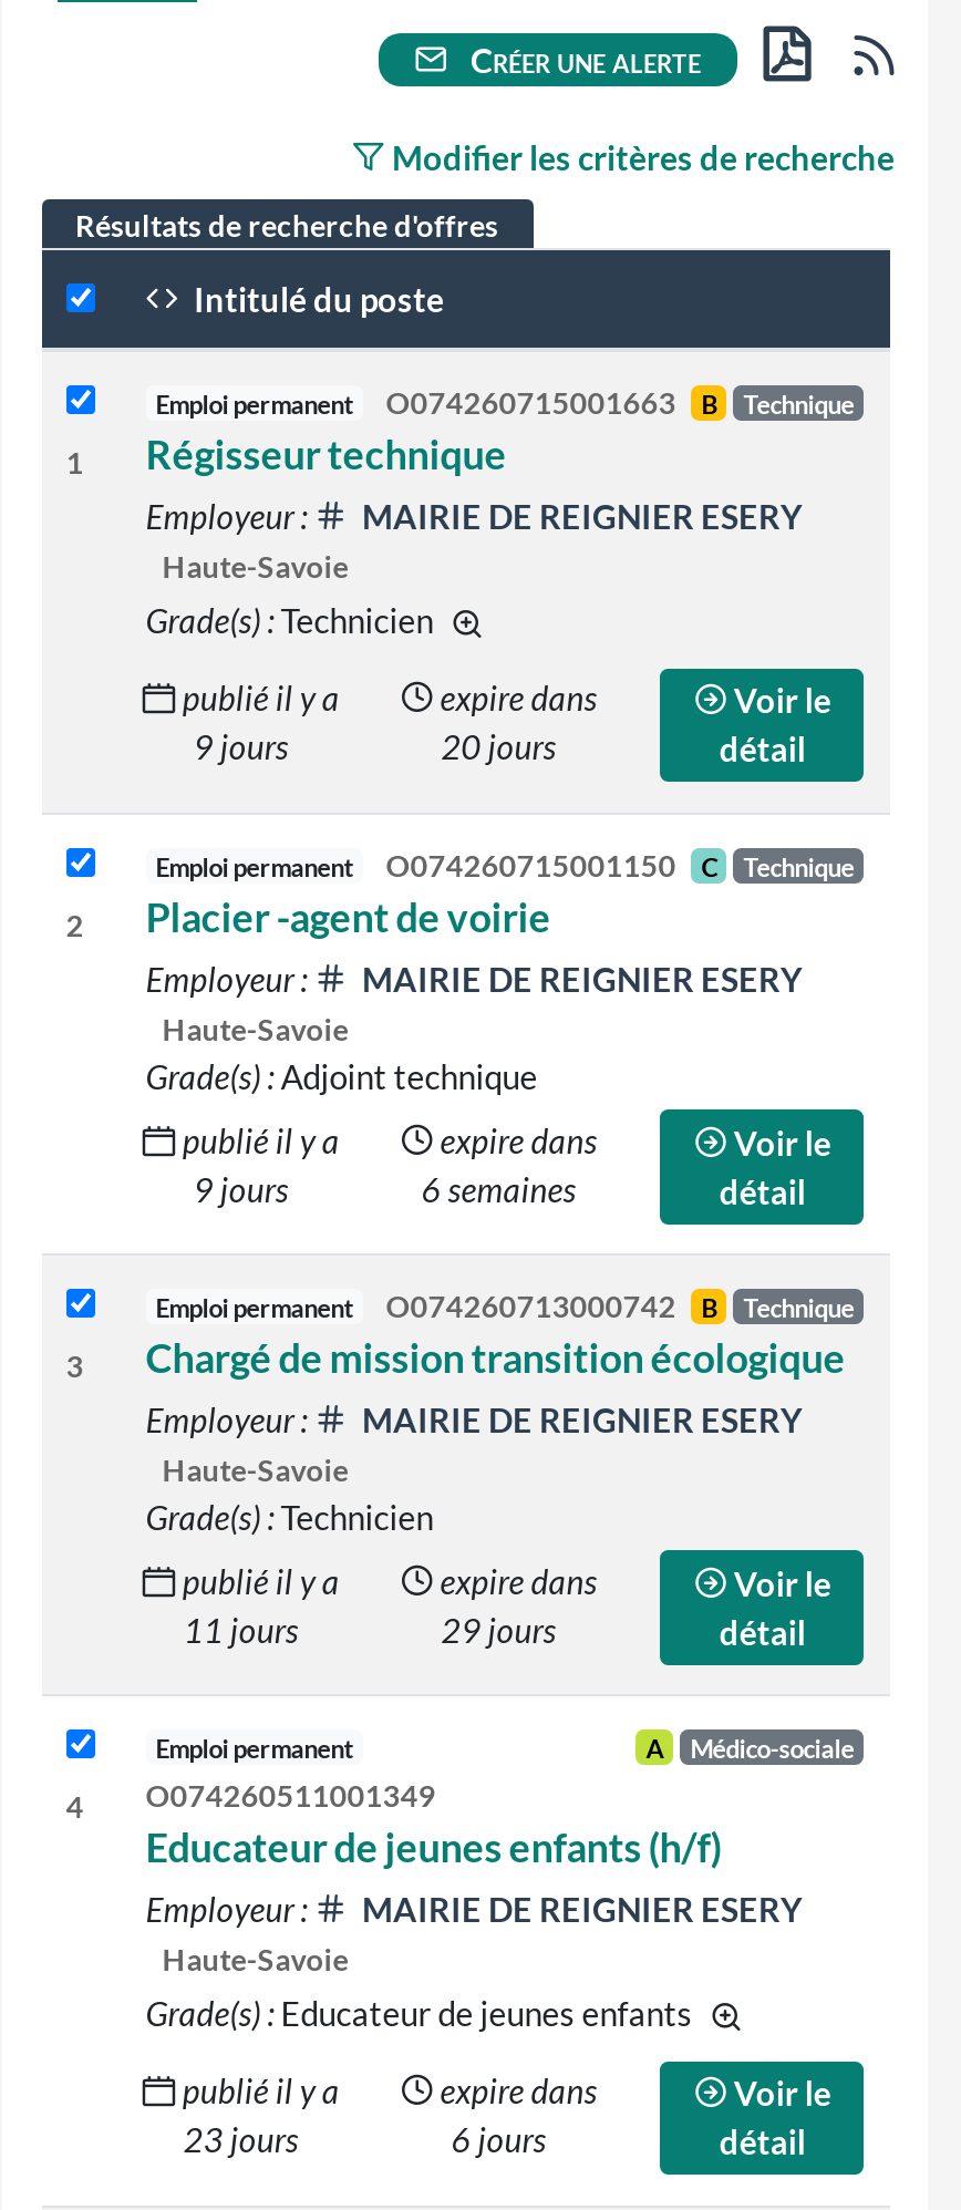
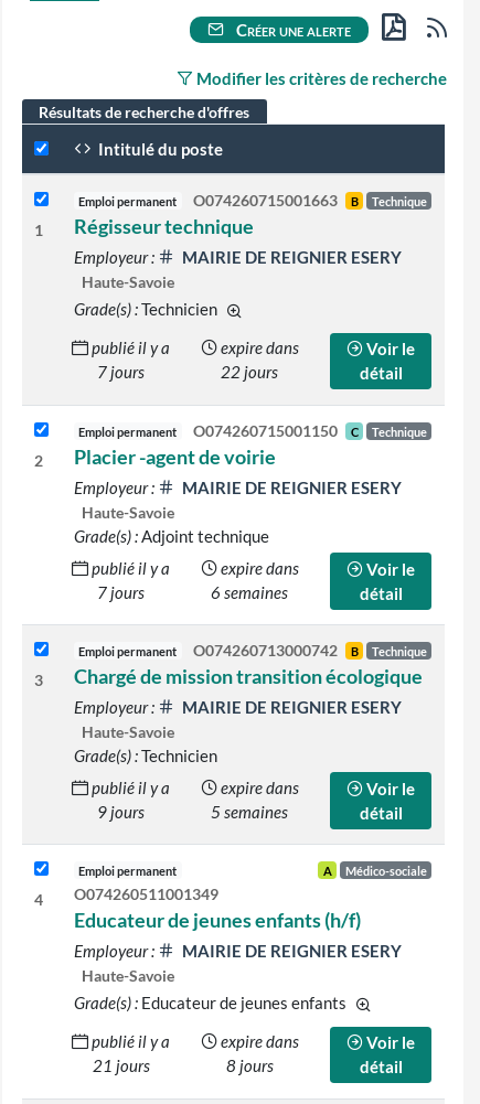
[194,727,289,767] 9 jours -> [98,362,145,382] 7 jours
[441,727,556,767] 20 jours -> [221,362,278,382] 22 jours
[194,1169,289,1209] 9 jours -> [98,582,145,602] 7 jours
[184,1610,299,1650] 11 jours -> [98,802,145,822] 9 jours
[441,1610,556,1650] 29 jours -> [211,802,288,822] 5 semaines
[184,2120,299,2160] 23 jours -> [93,1056,150,1076] 21 jours
[451,2120,546,2160] 6 jours -> [226,1056,273,1076] 8 jours

